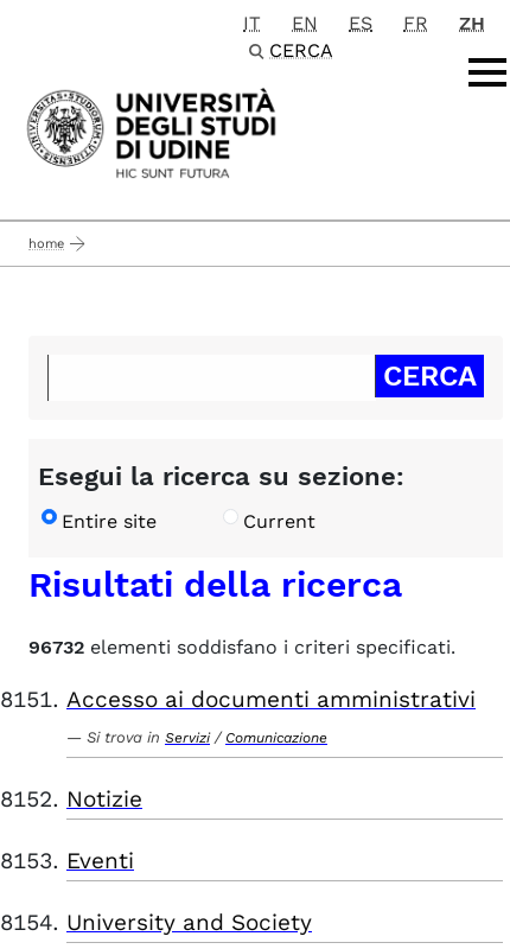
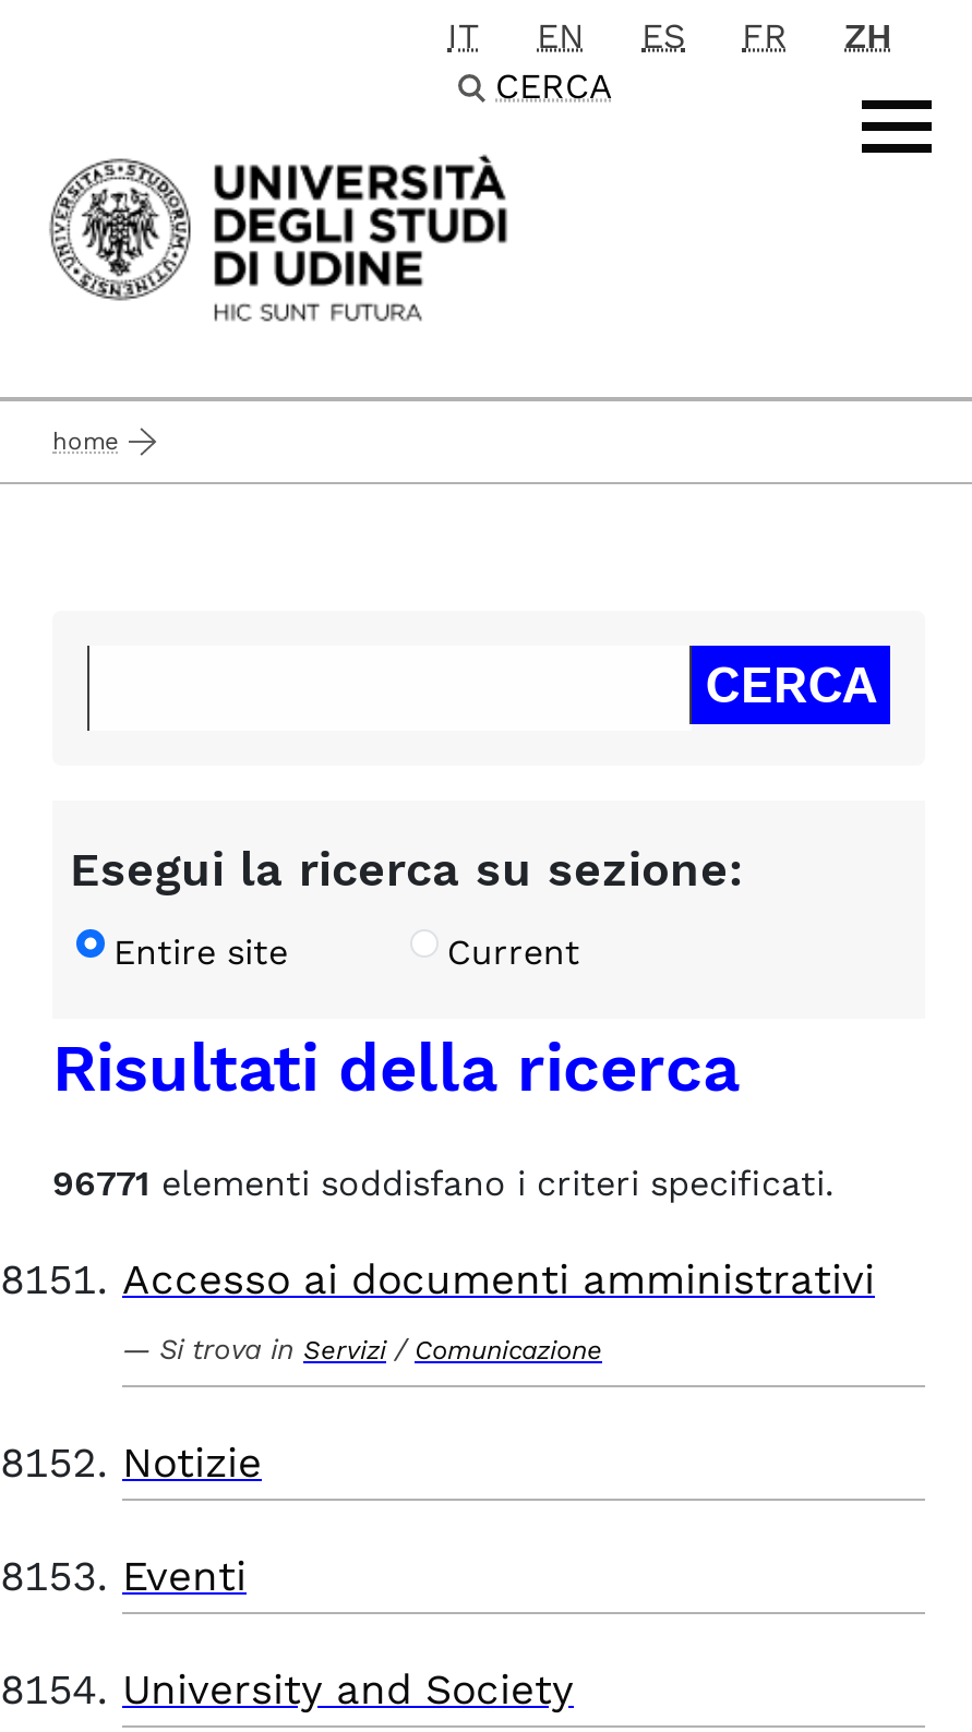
[28,636,455,658] 96732 elementi soddisfano i criteri specificati. -> [52,1163,833,1204] 96771 elementi soddisfano i criteri specificati.

